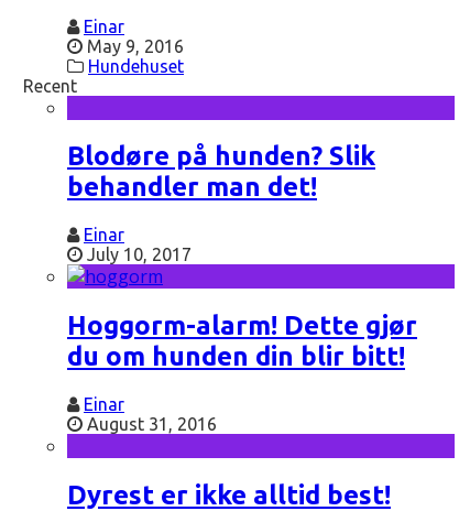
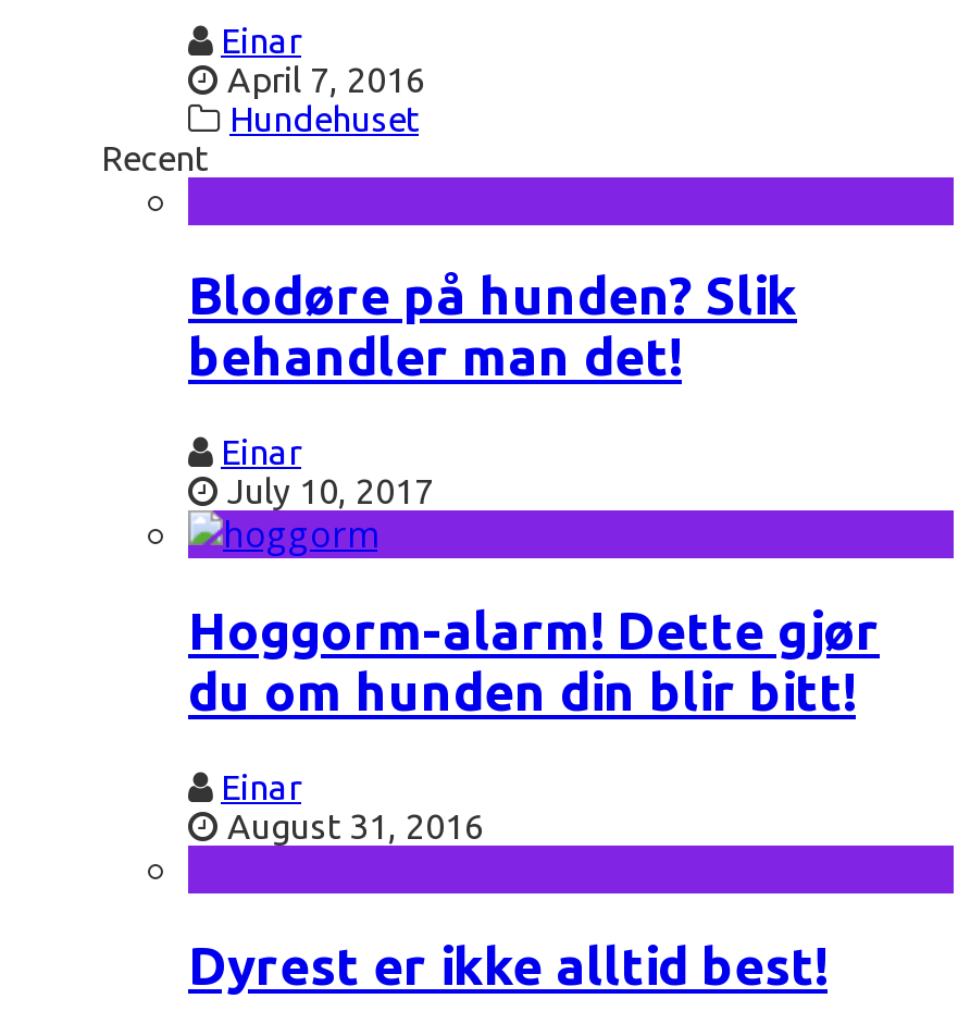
[87,36,184,56] May 9, 2016 -> [227,59,425,98] April 7, 2016

